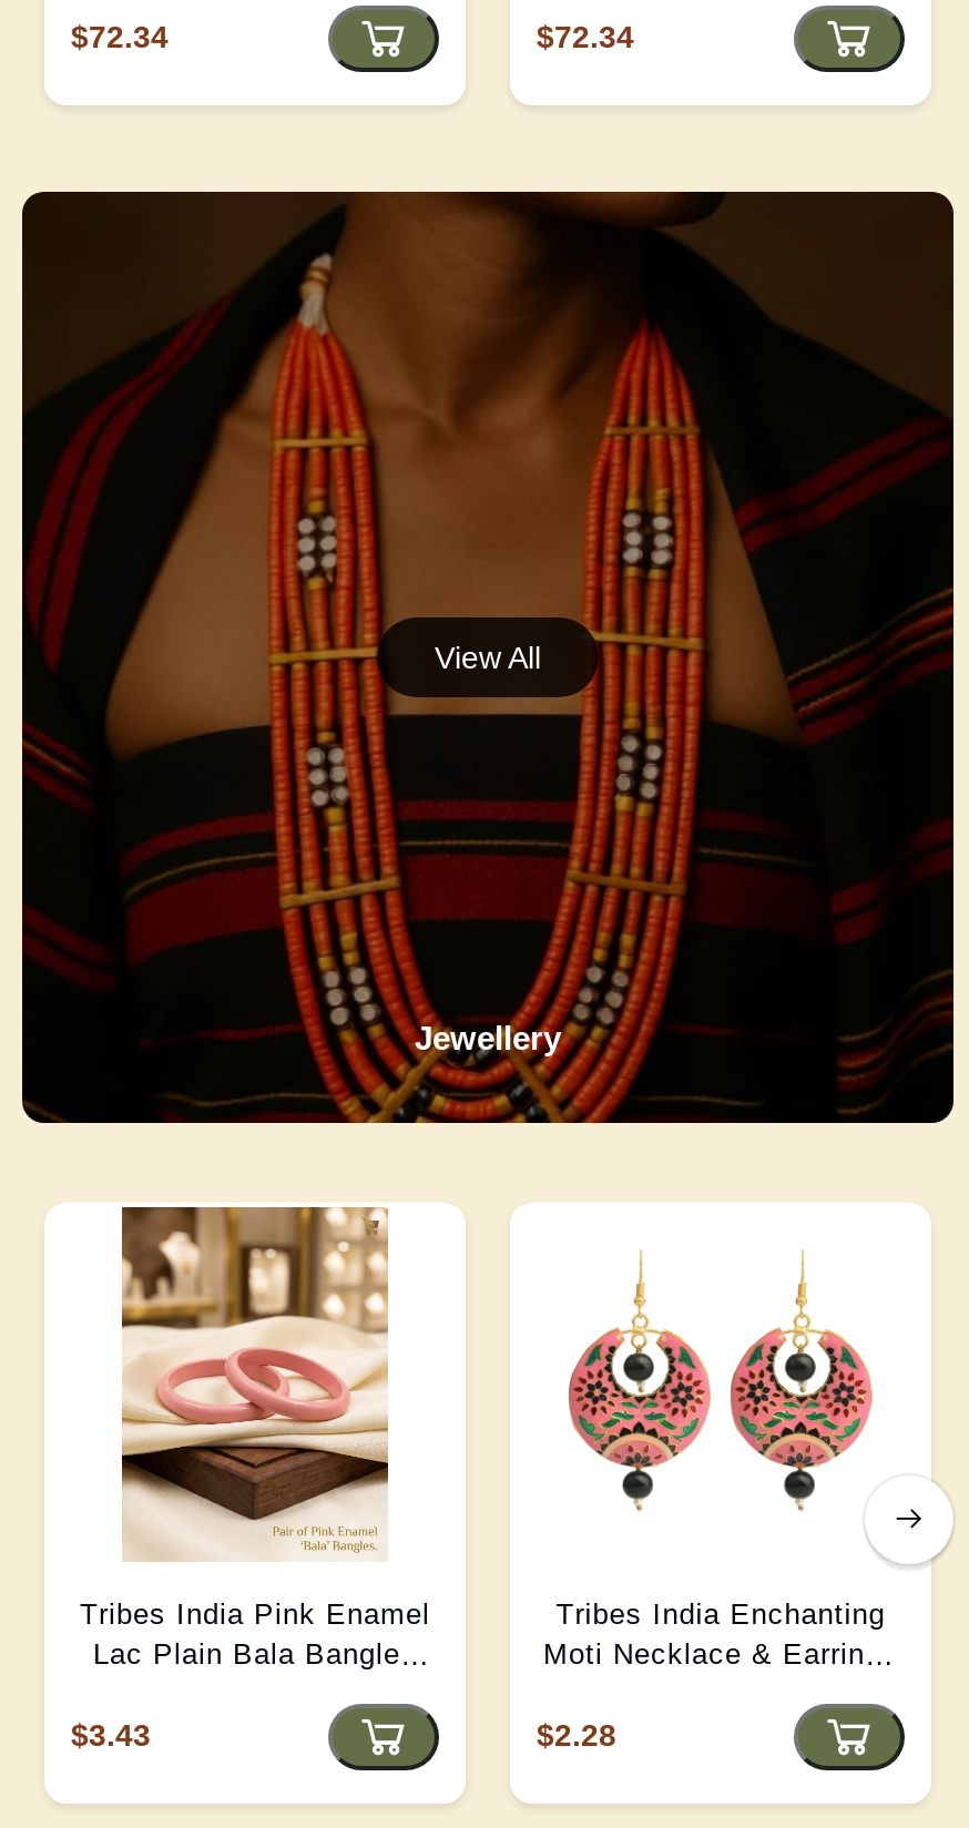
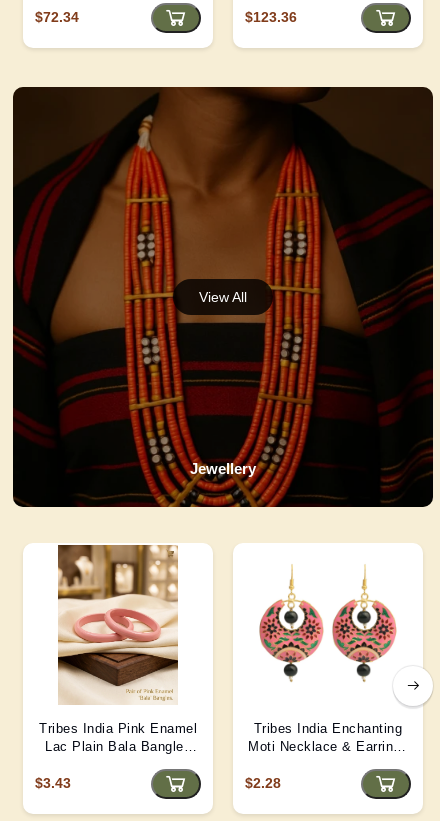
[537,20,634,55] $72.34 -> [245,9,297,25] $123.36

